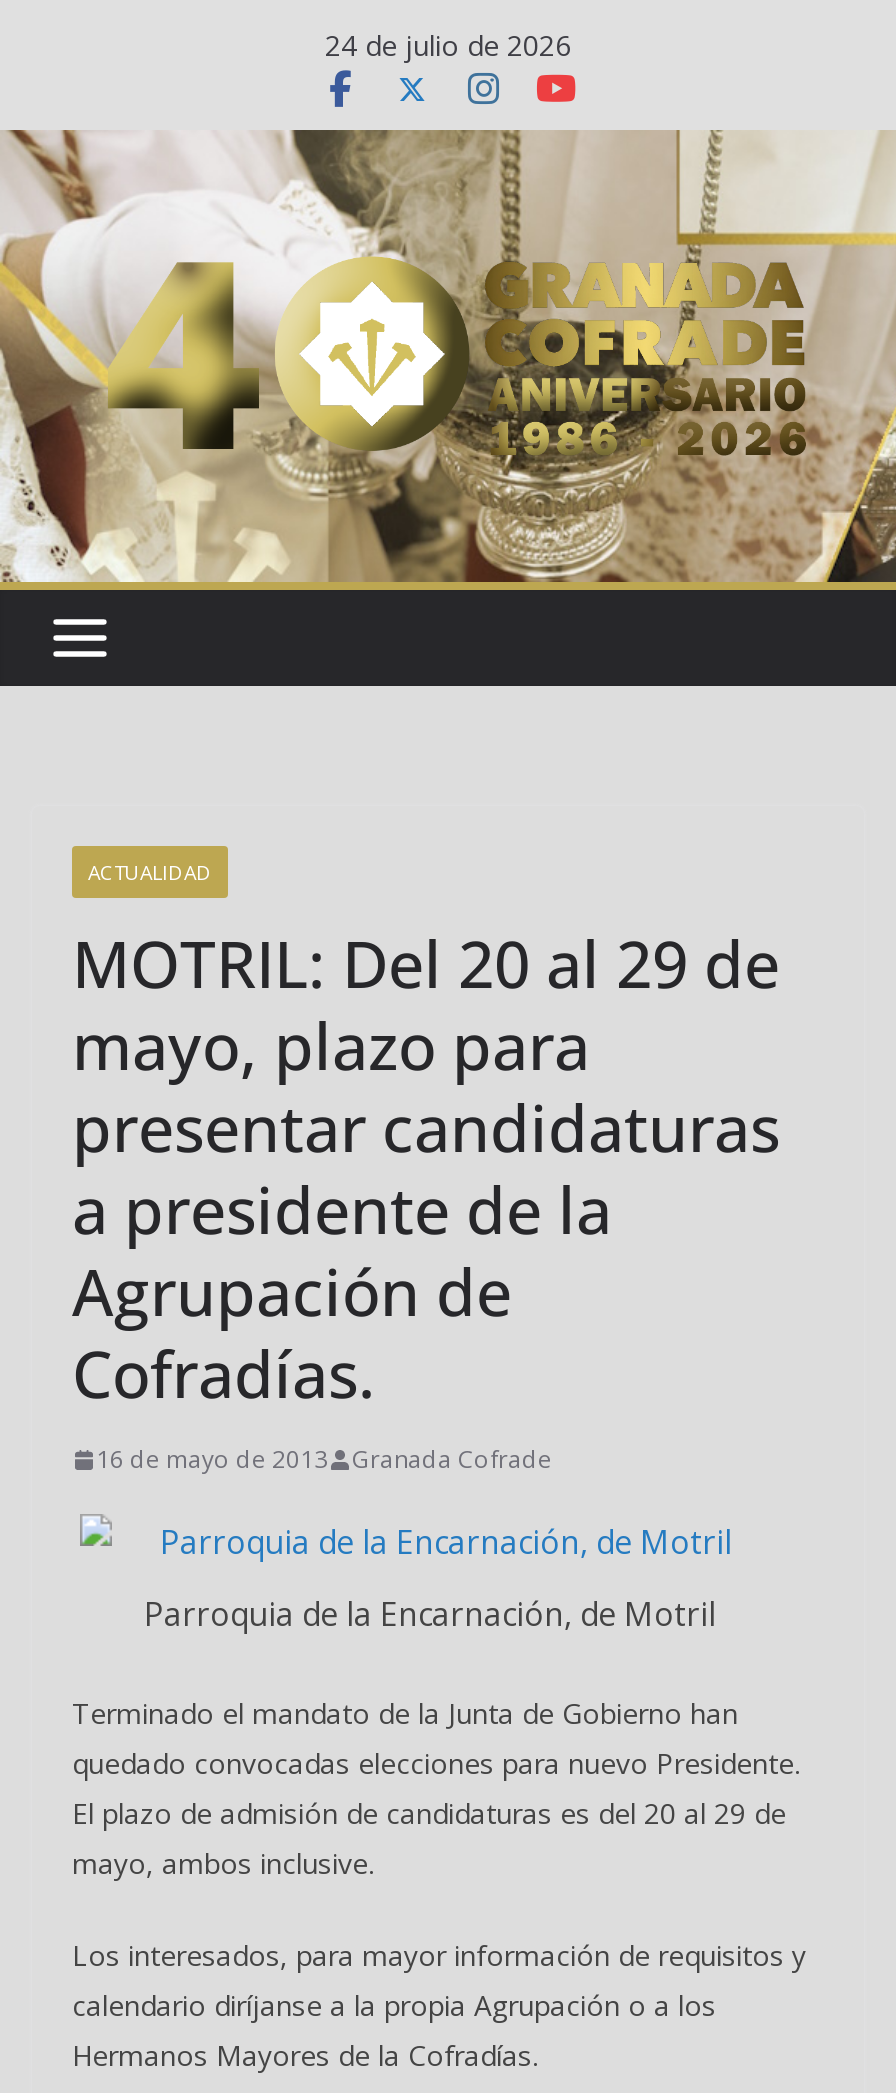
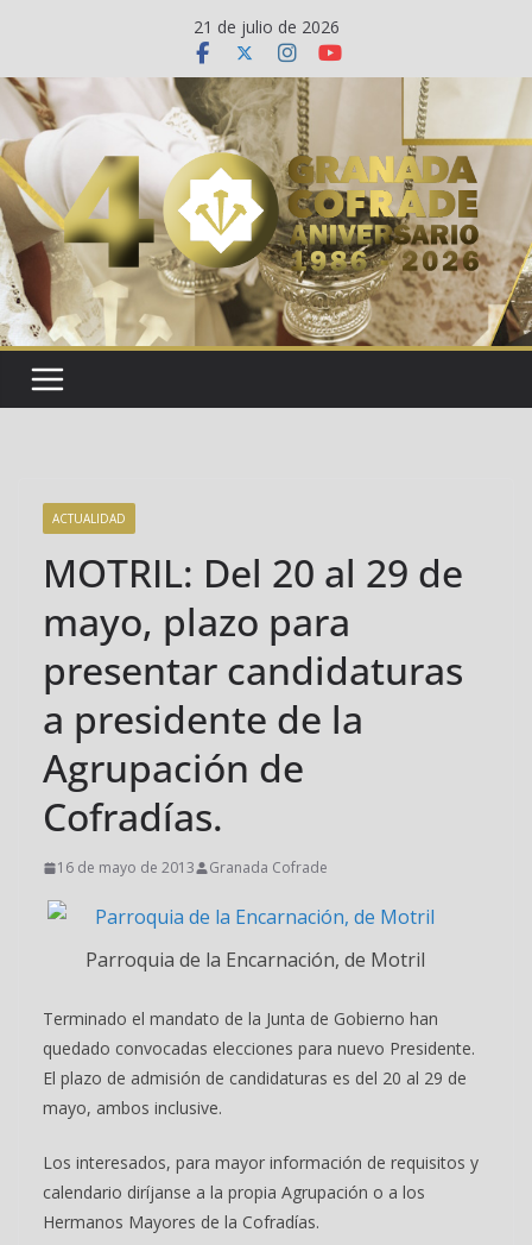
[325,26,571,64] 24 de julio de 2026 -> [193,15,339,38] 21 de julio de 2026

